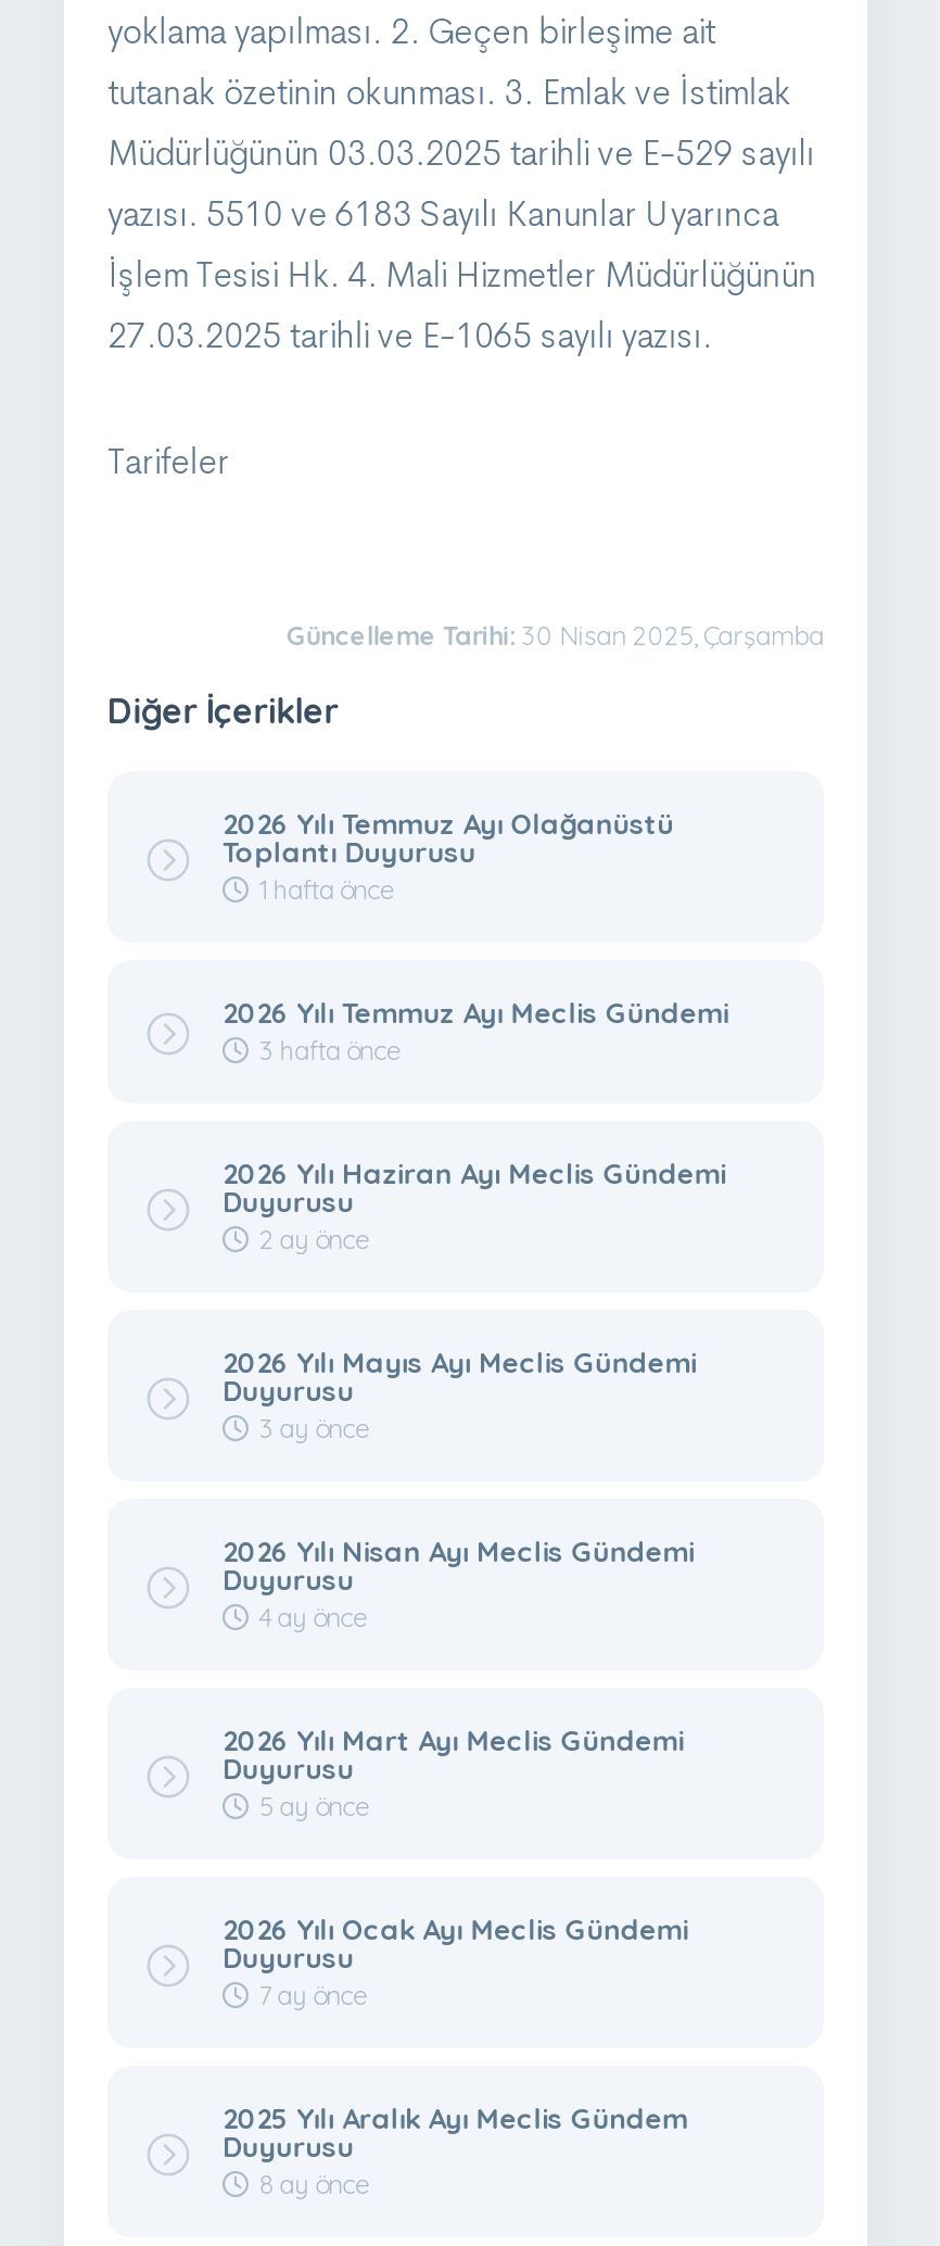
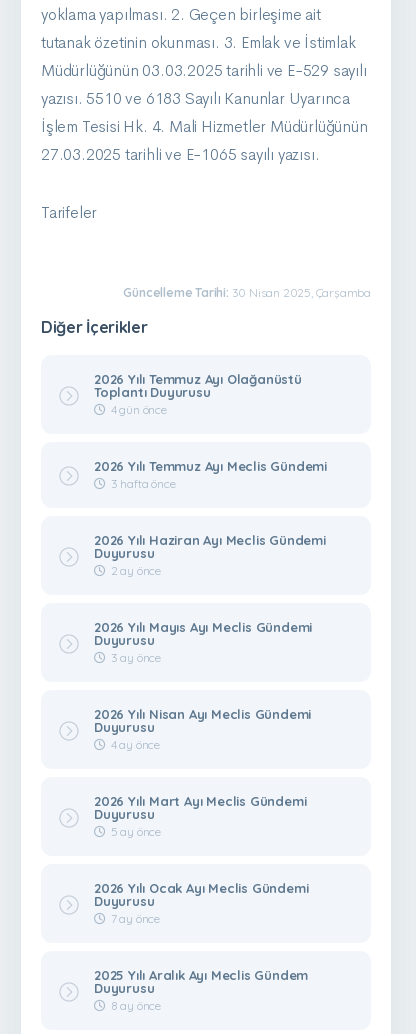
[259,873,393,906] 1 hafta önce -> [111,402,167,417] 4 gün önce

